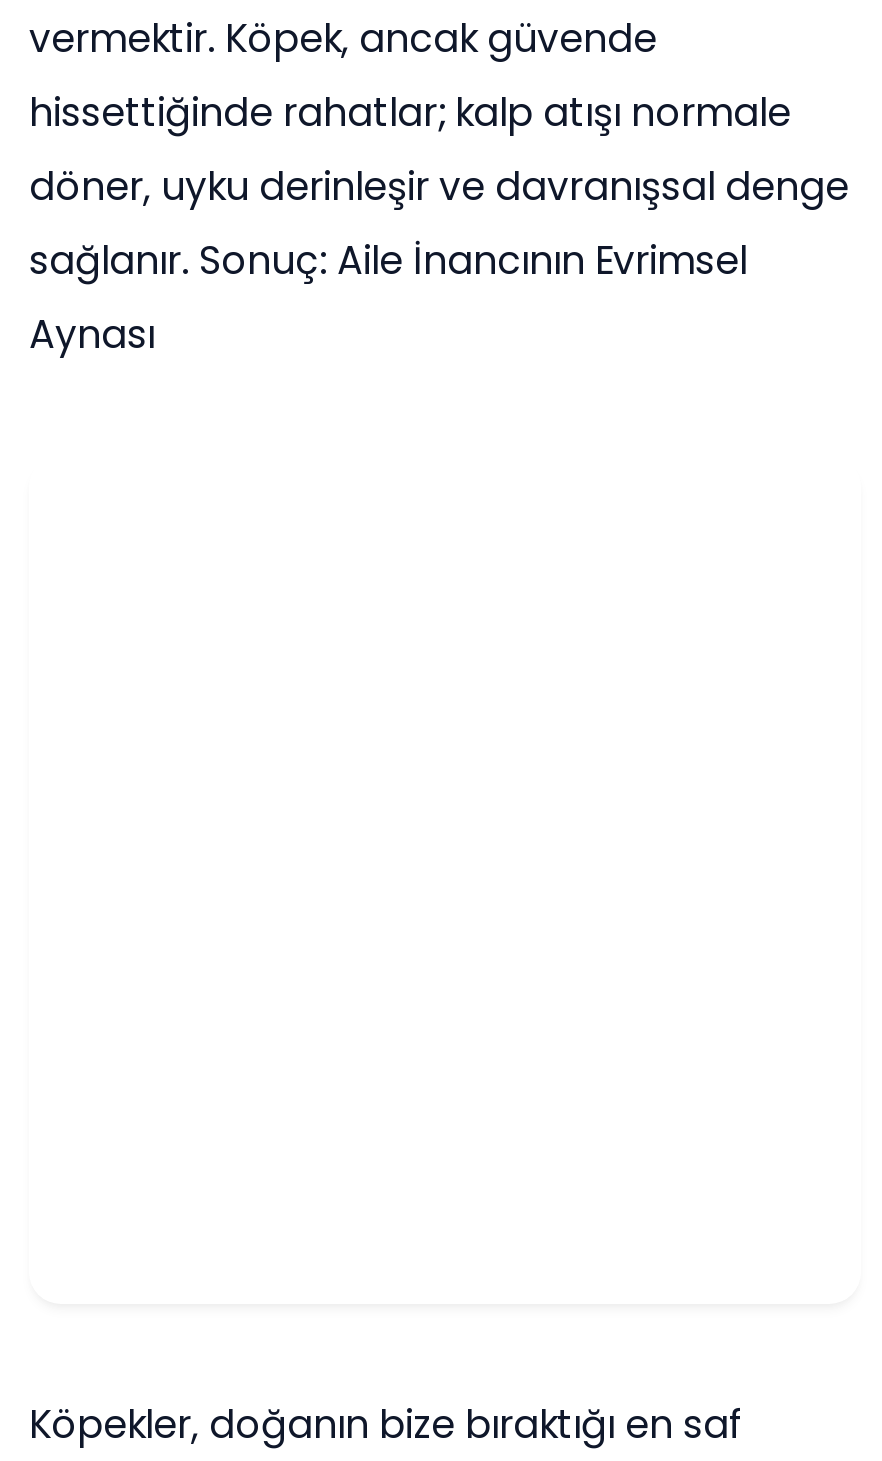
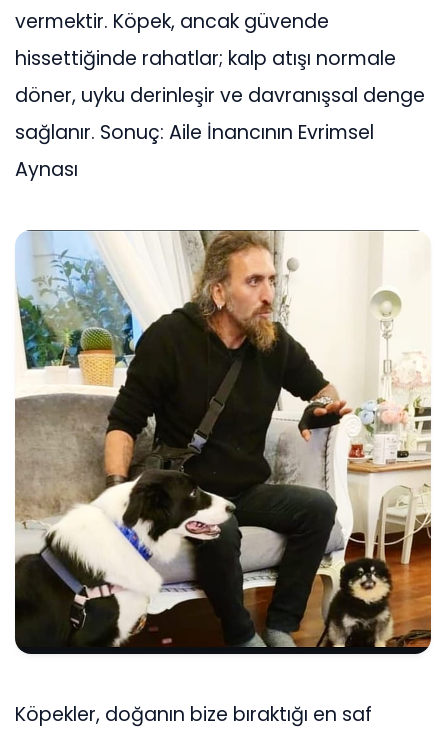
none -> [14,229,432,655] [image]

